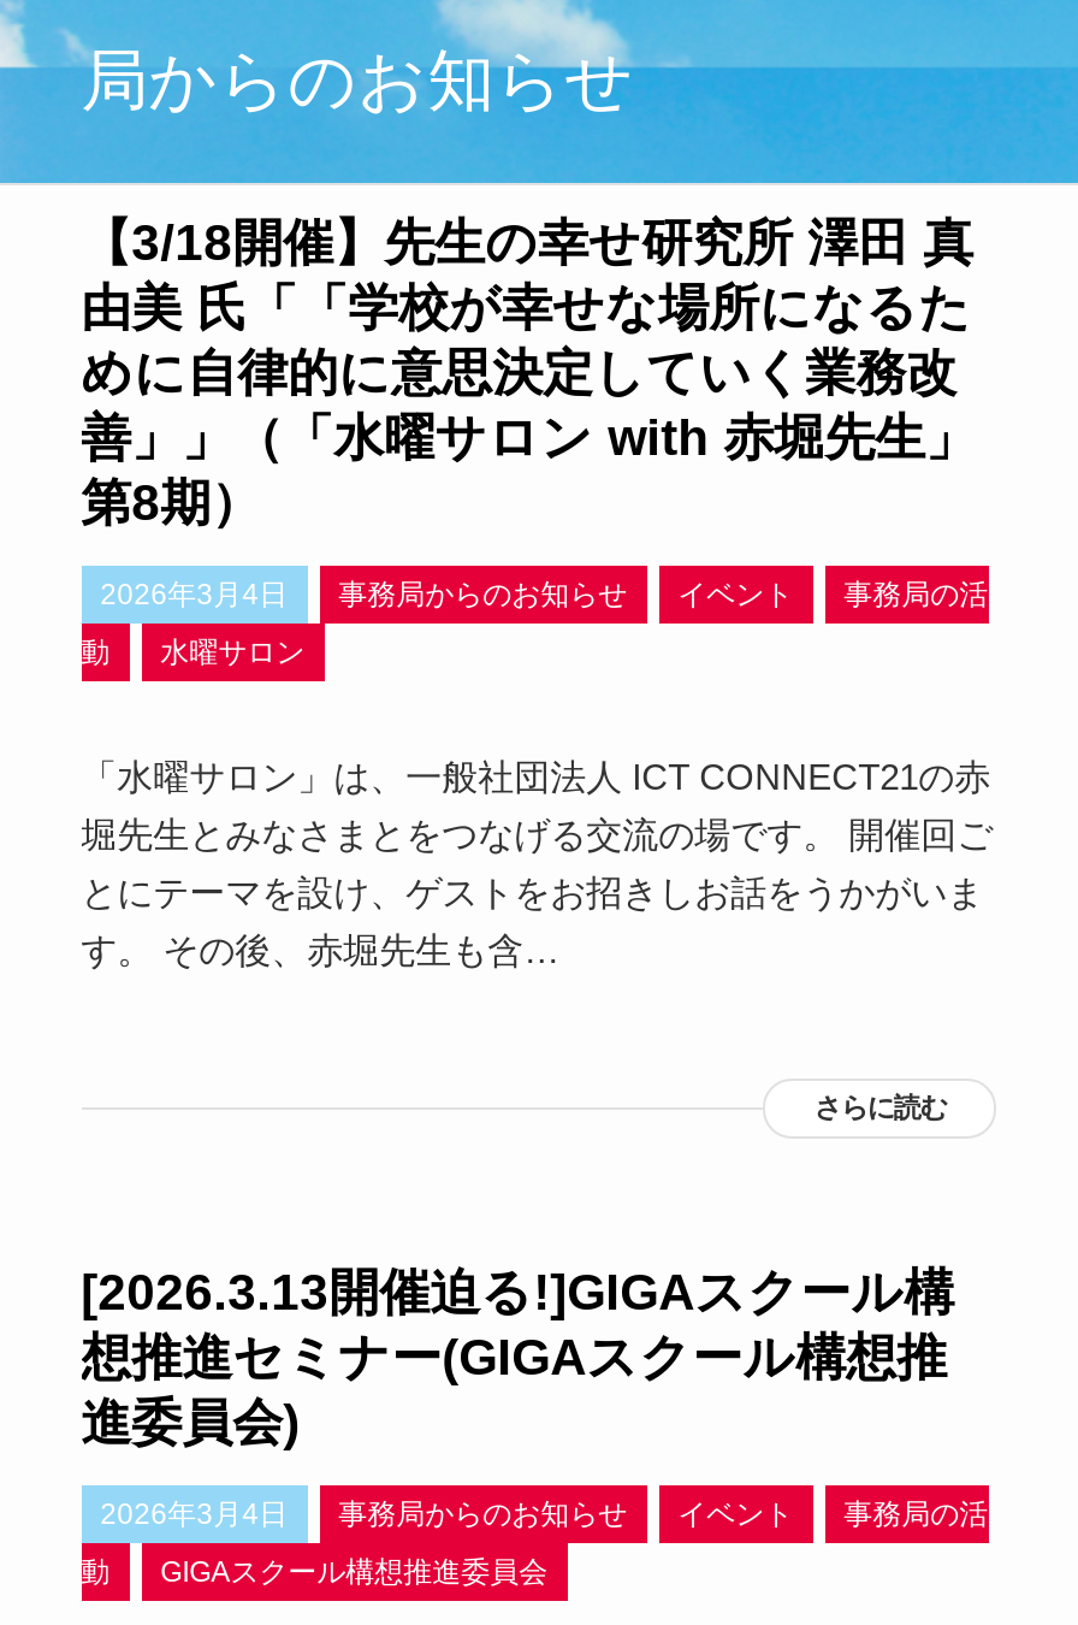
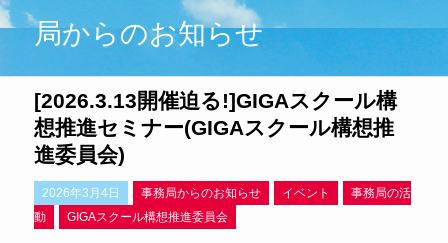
[81,214,993,970] 【3/18開催】先生の幸せ研究所 澤田 真 | 由美 氏「「学校が幸せな場所になるた | めに自律的に意思決定していく業務改 | 善」」（「水曜サロン with 赤堀先生」 | 第8期） | 2026年3月4日 | 事務局からのお知らせ | イベント | 事務局の活 | 動 | 水曜サロン | 「水曜サロン」は、一般社団法人 ICT CONNECT21の赤 | 堀先生とみなさまとをつなげる交流の場です。 開催回ご | とにテーマを設け、ゲストをお招きしお話をうかがいま | す。 その後、赤堀先生も含… -> none
[814,1093,947,1122] さらに読む -> none

